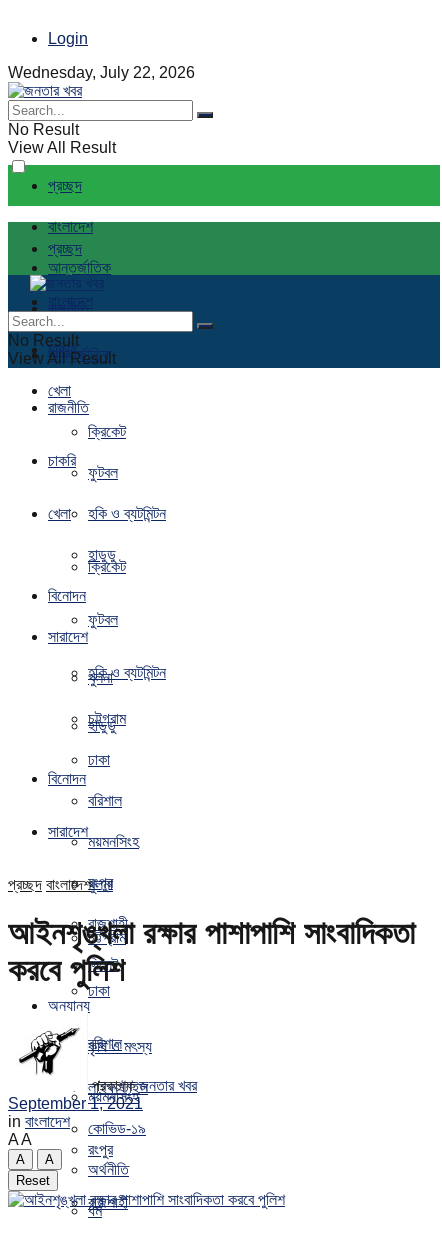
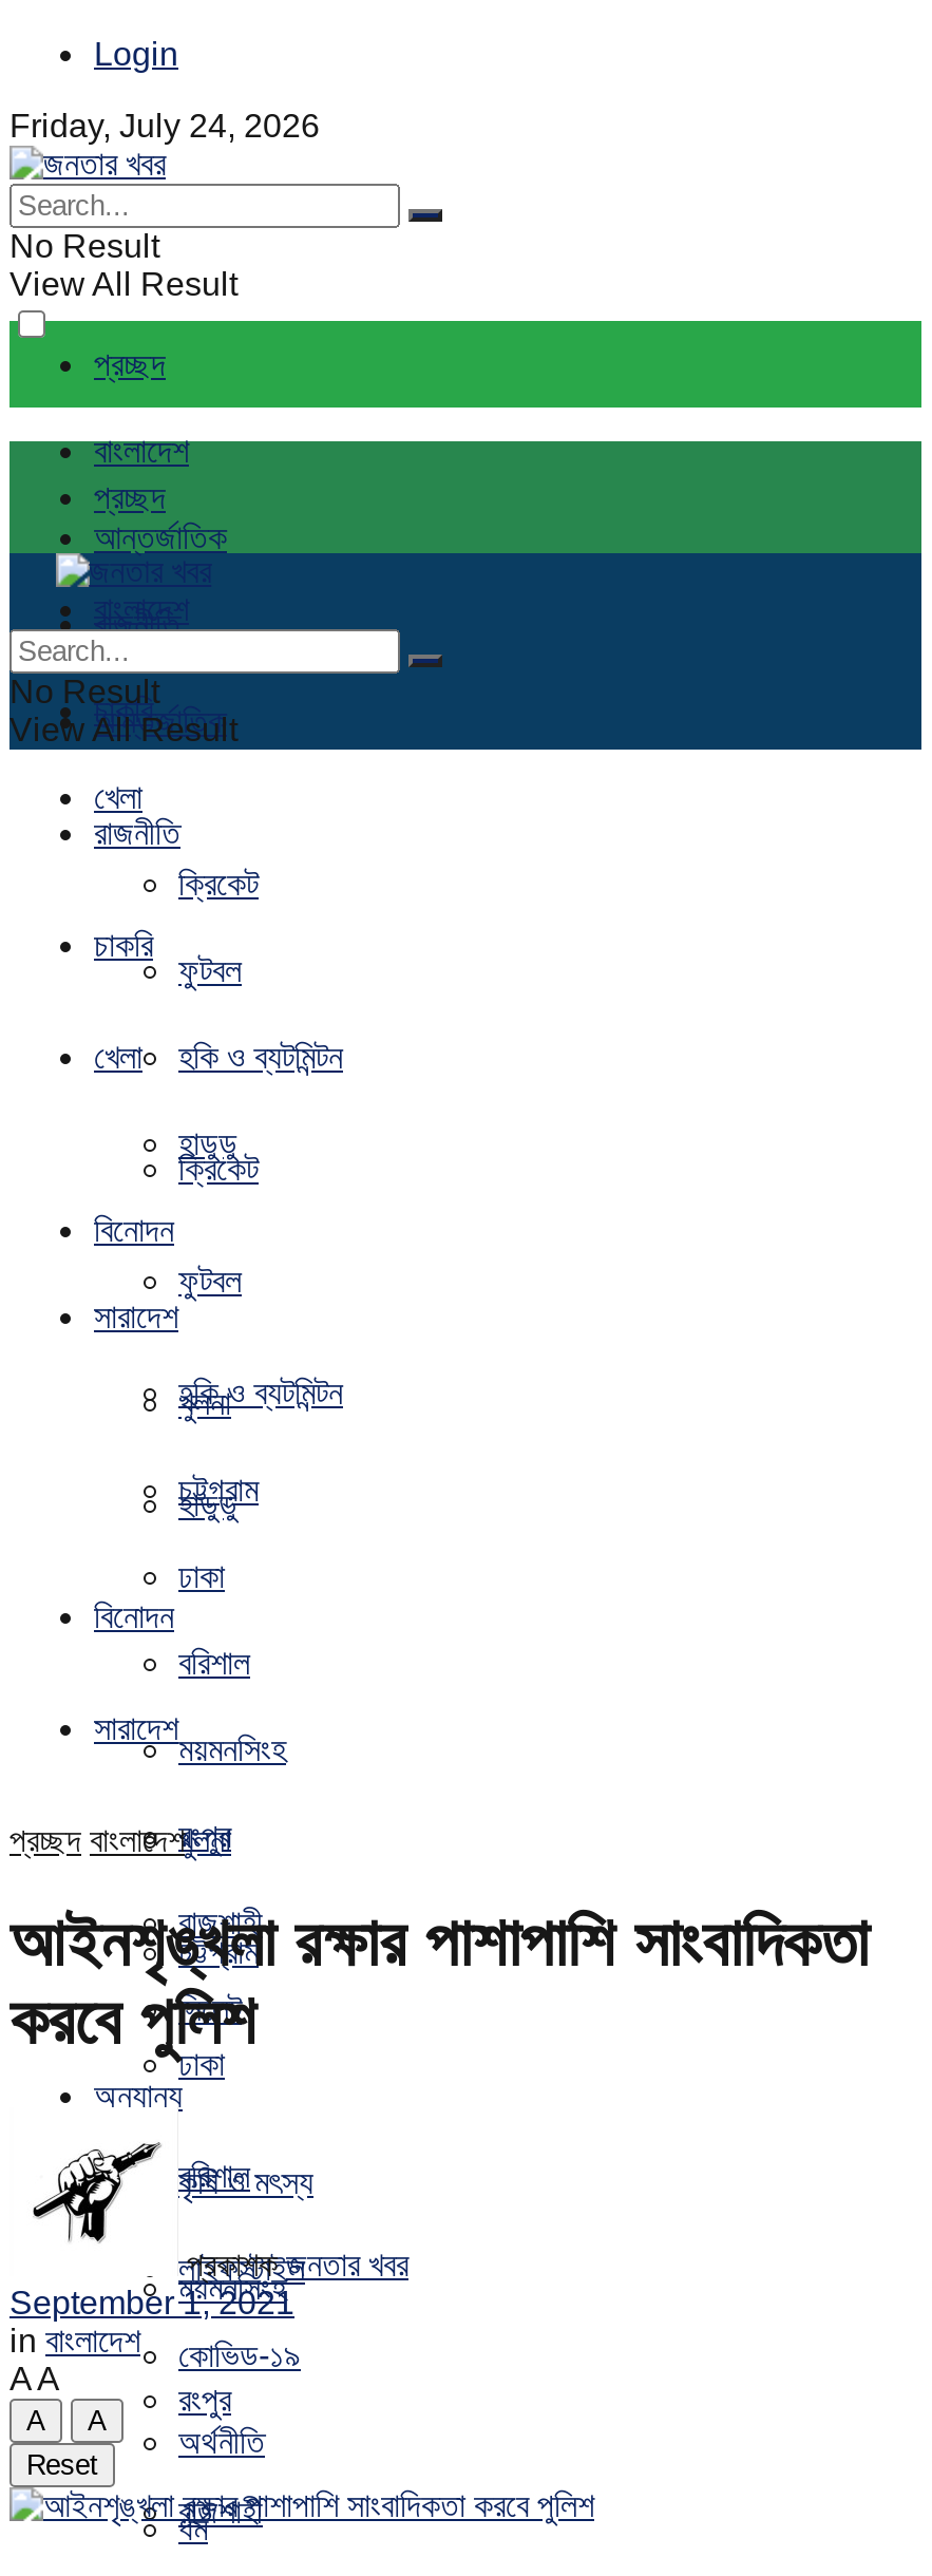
[8,64,195,81] Wednesday, July 22, 2026 -> [9,108,320,144] Friday, July 24, 2026

